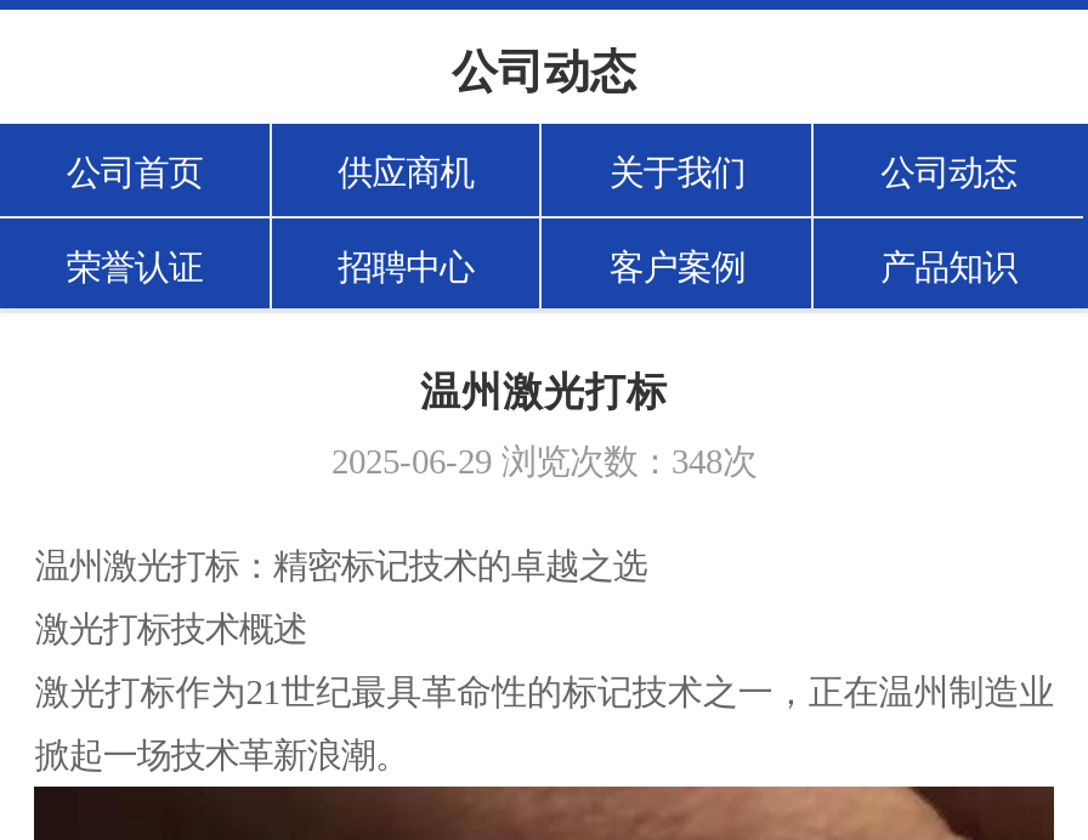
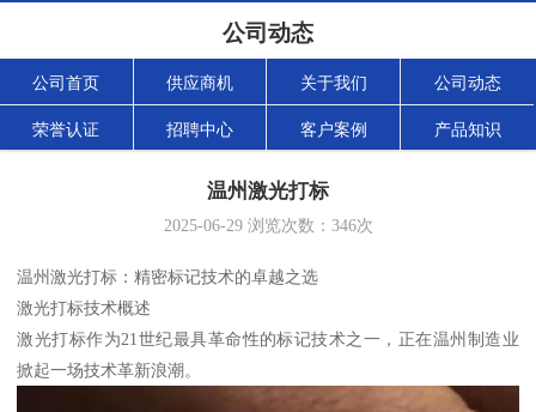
[331,443,756,482] 2025-06-29浏览次数：348次 -> [163,216,373,235] 2025-06-29浏览次数：346次

